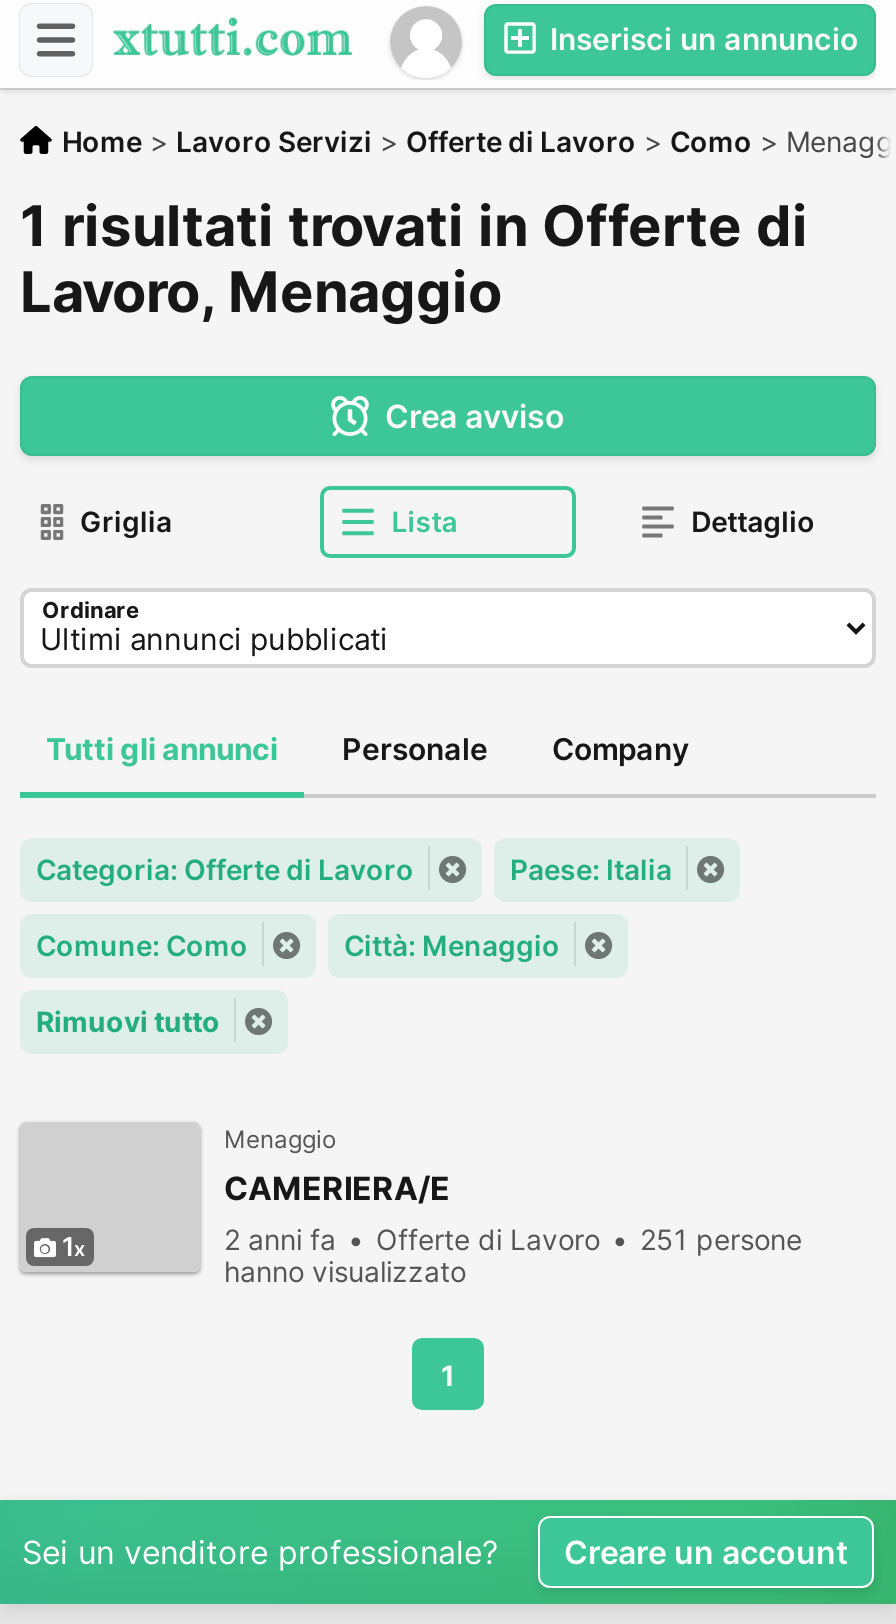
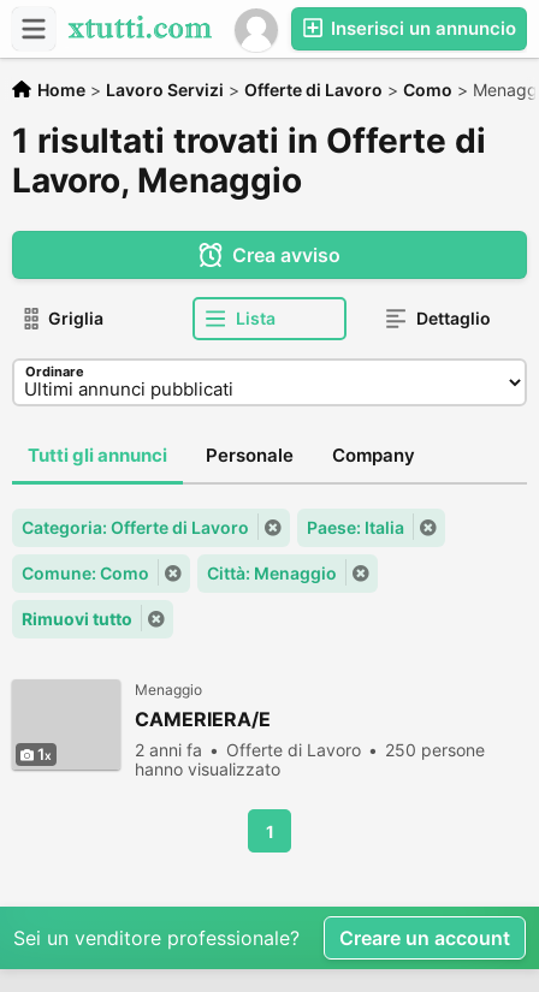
[224,1222,802,1256] 2 anni fa Offerte di Lavoro 251 persone -> [135,739,485,760] 2 anni fa Offerte di Lavoro 250 persone

